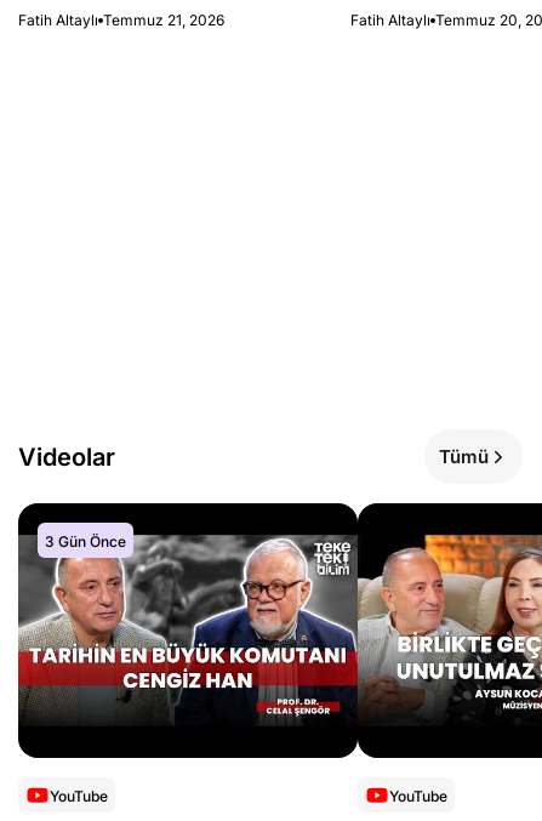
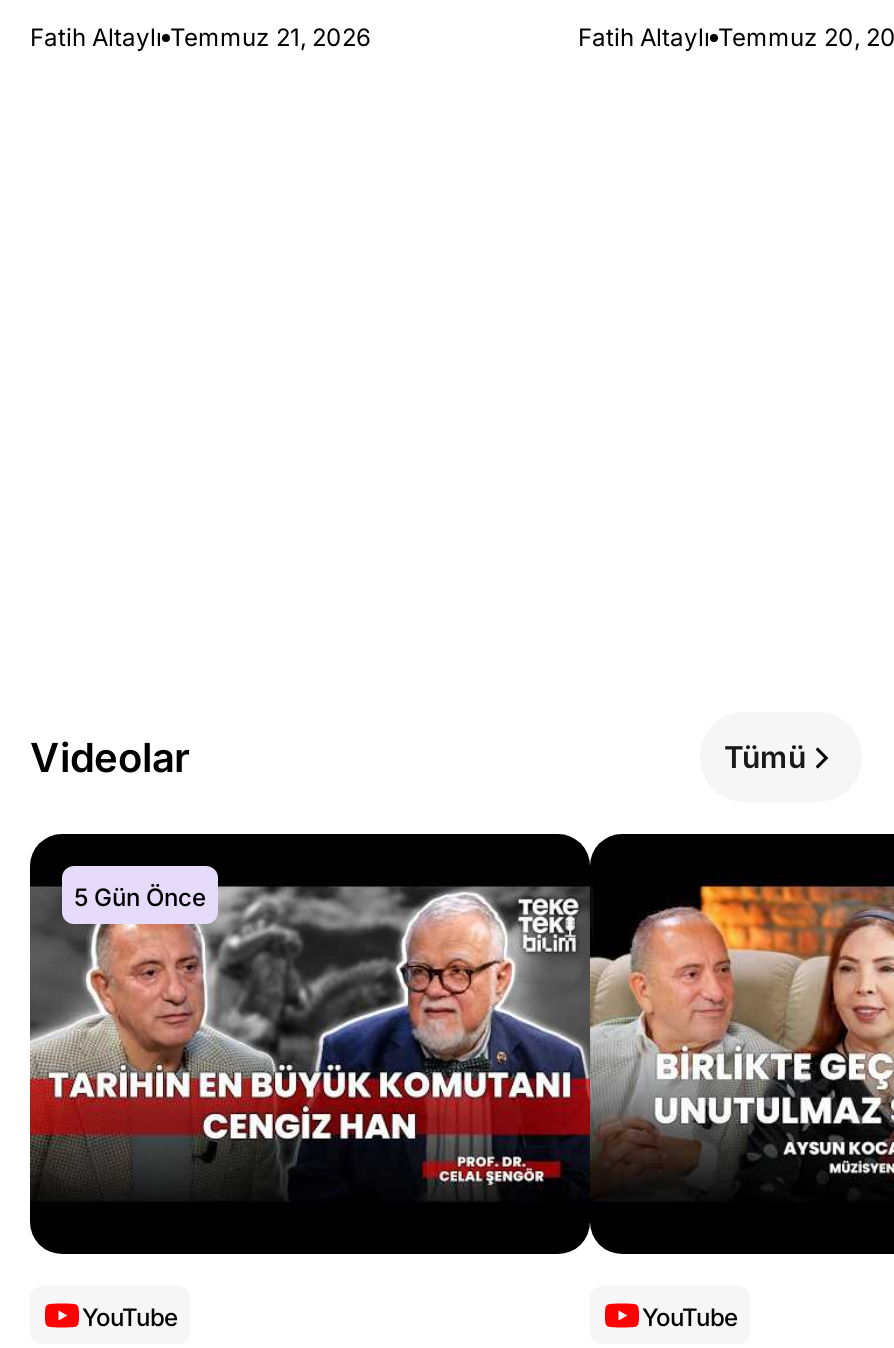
[45,532,126,551] 3 Gün Önce -> [74,882,206,912] 5 Gün Önce

